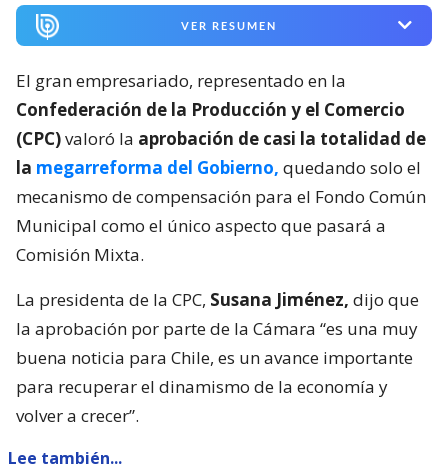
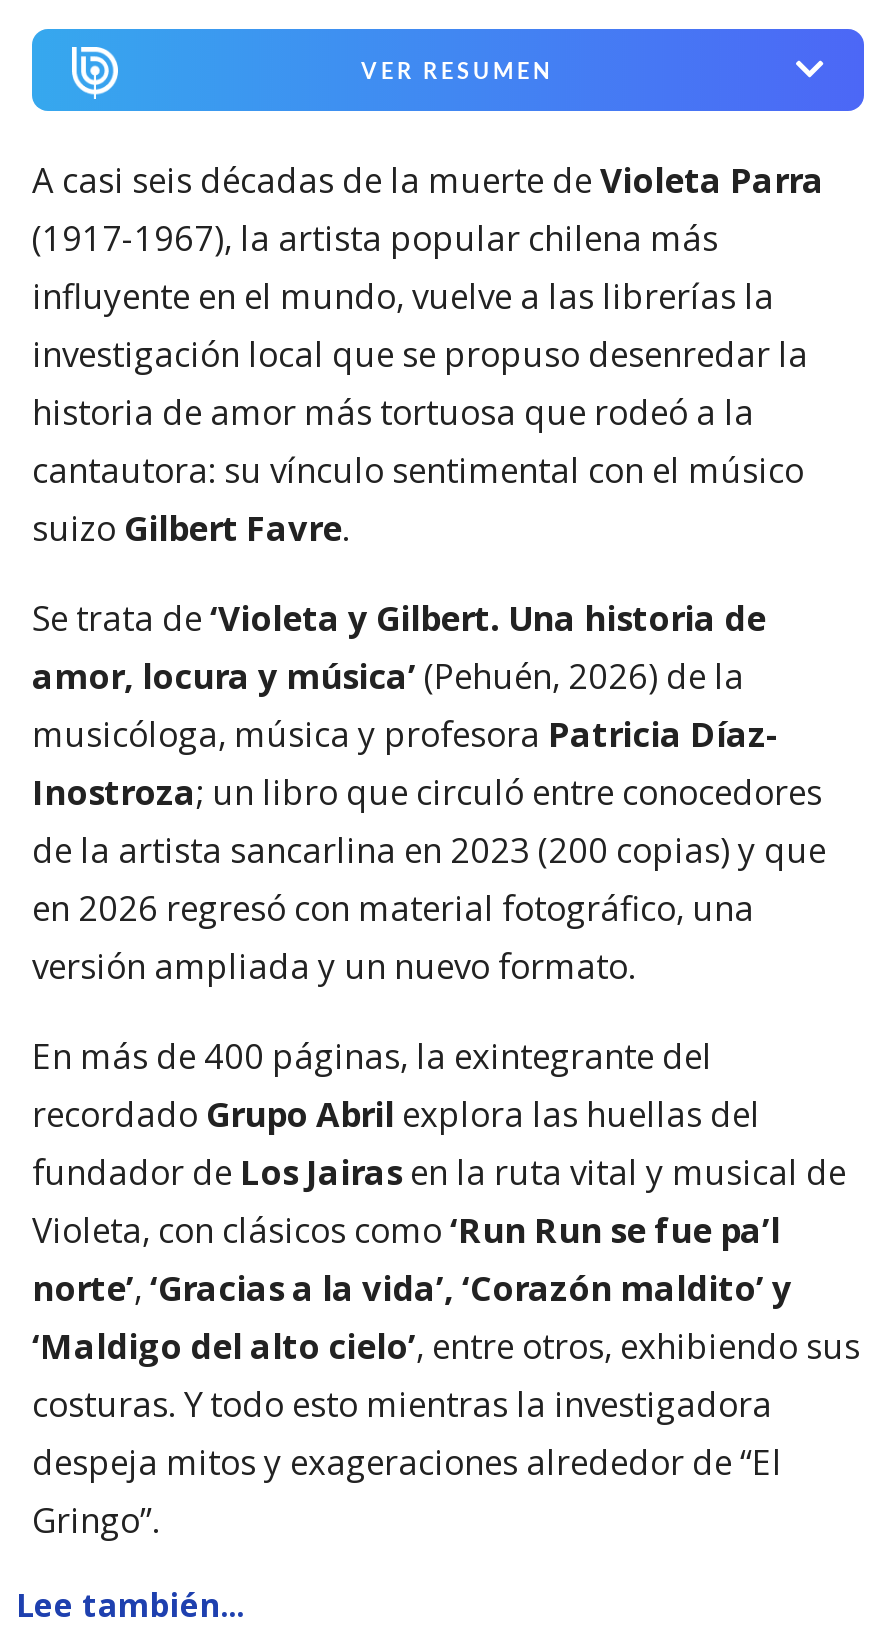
[16,69,426,427] El gran empresariado, representado en la | Confederación de la Producción y el Comercio | (CPC) valoró la aprobación de casi la totalidad de | la megarreforma del Gobierno, quedando solo el | mecanismo de compensación para el Fondo Común | Municipal como el único aspecto que pasará a | Comisión Mixta. | La presidenta de la CPC, Susana Jiménez, dijo que | la aprobación por parte de la Cámara “es una muy | buena noticia para Chile, es un avance importante | para recuperar el dinamismo de la economía y | volver a crecer”. -> [32,156,860,1542] A casi seis décadas de la muerte de Violeta Parra | (1917-1967), la artista popular chilena más | influyente en el mundo, vuelve a las librerías la | investigación local que se propuso desenredar la | historia de amor más tortuosa que rodeó a la | cantautora: su vínculo sentimental con el músico | suizo Gilbert Favre. | Se trata de ‘Violeta y Gilbert. Una historia de | amor, locura y música’ (Pehuén, 2026) de la | musicóloga, música y profesora Patricia Díaz- | Inostroza; un libro que circuló entre conocedores | de la artista sancarlina en 2023 (200 copias) y que | en 2026 regresó con material fotográfico, una | versión ampliada y un nuevo formato. | En más de 400 páginas, la exintegrante del | recordado Grupo Abril explora las huellas del | fundador de Los Jairas en la ruta vital y musical de | Violeta, con clásicos como ‘Run Run se fue pa’l | norte’, ‘Gracias a la vida’, ‘Corazón maldito’ y | ‘Maldigo del alto cielo’, entre otros, exhibiendo sus | costuras. Y todo esto mientras la investigadora | despeja mitos y exageraciones alrededor de “El | Gringo”.

